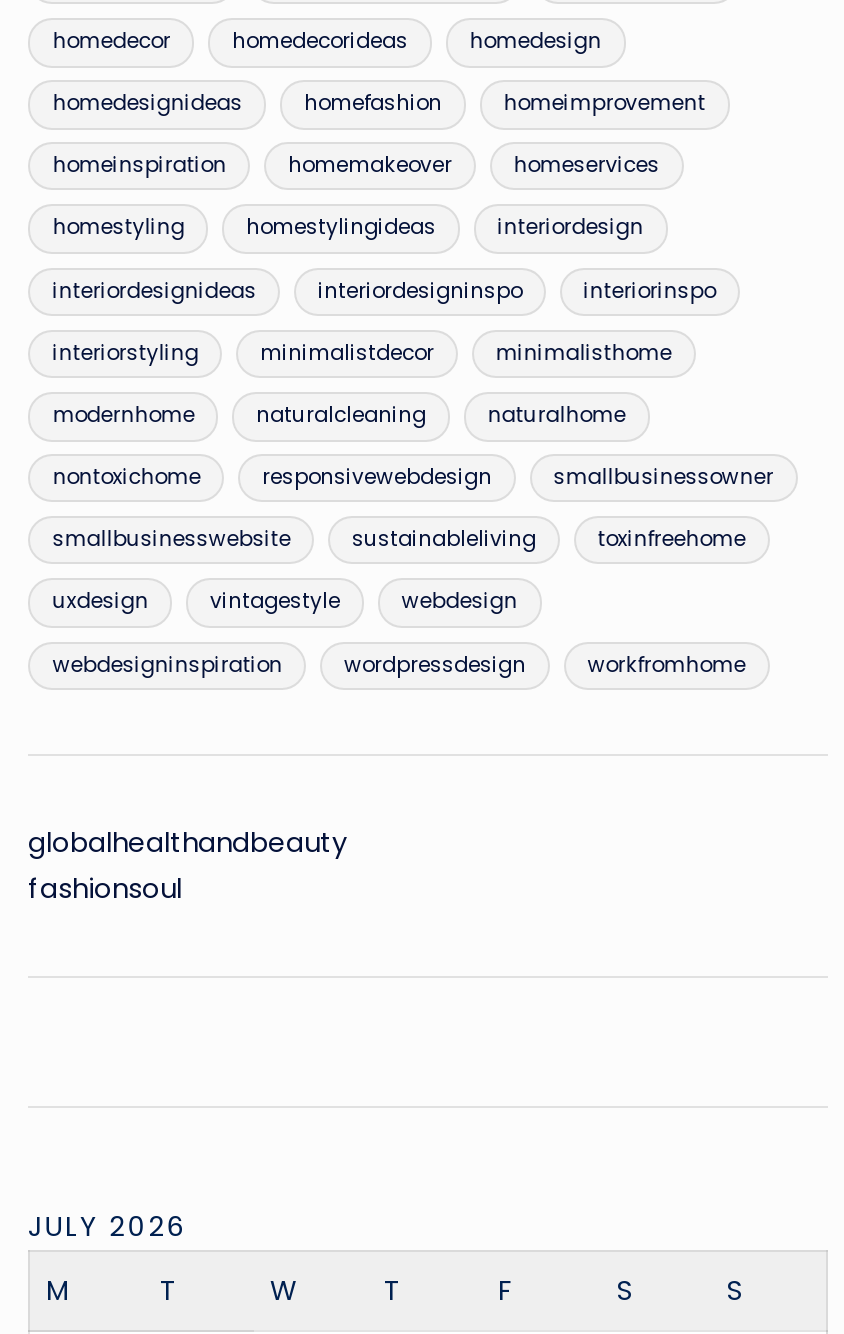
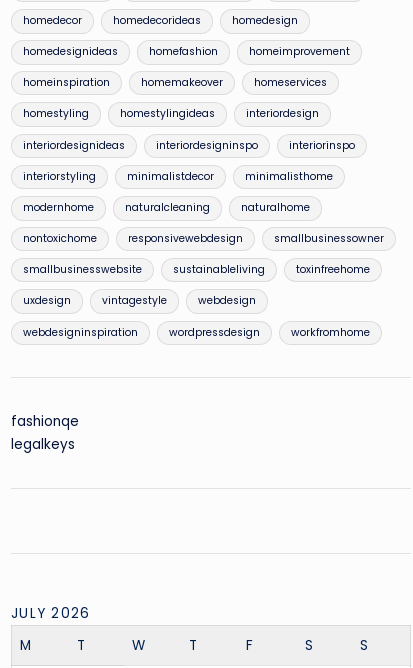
[28,825,348,909] globalhealthandbeauty | fashionsoul -> [11,412,79,454] fashionqe | legalkeys

